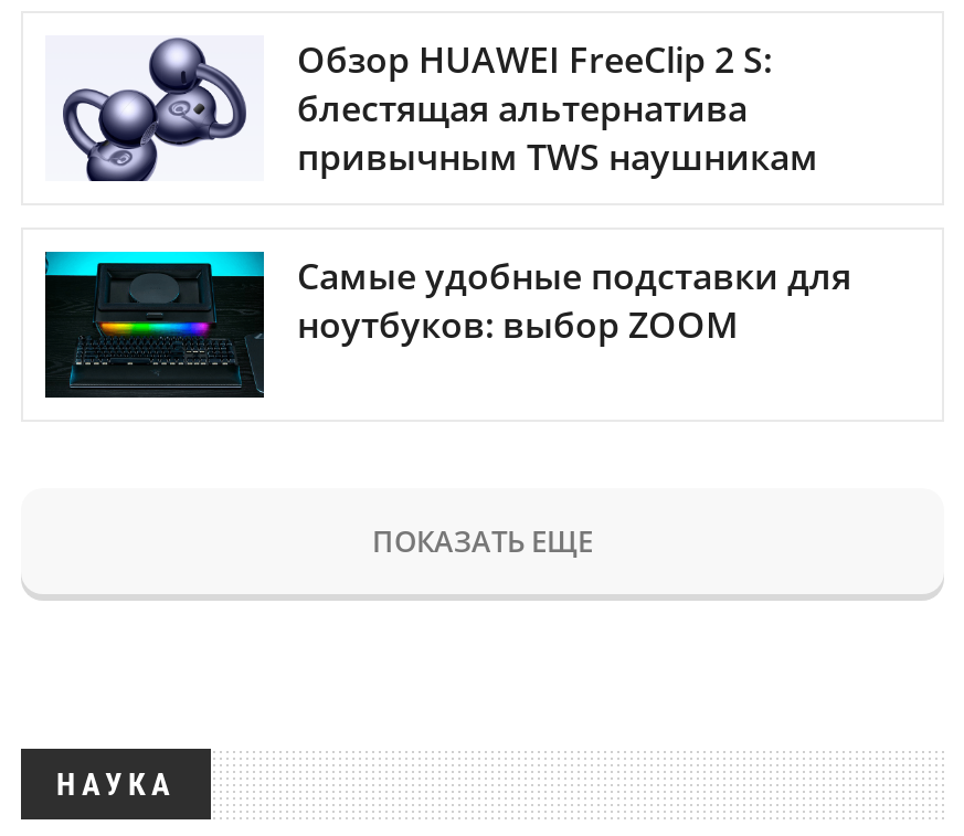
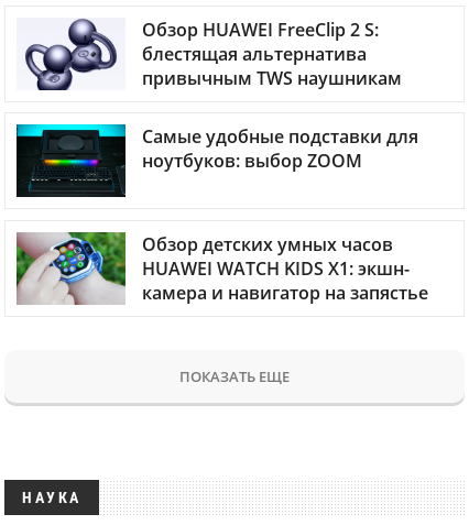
none -> [15,231,428,306] [image] | Обзор детских умных часов | HUAWEI WATCH KIDS X1: экшн- | камера и навигатор на запястье

